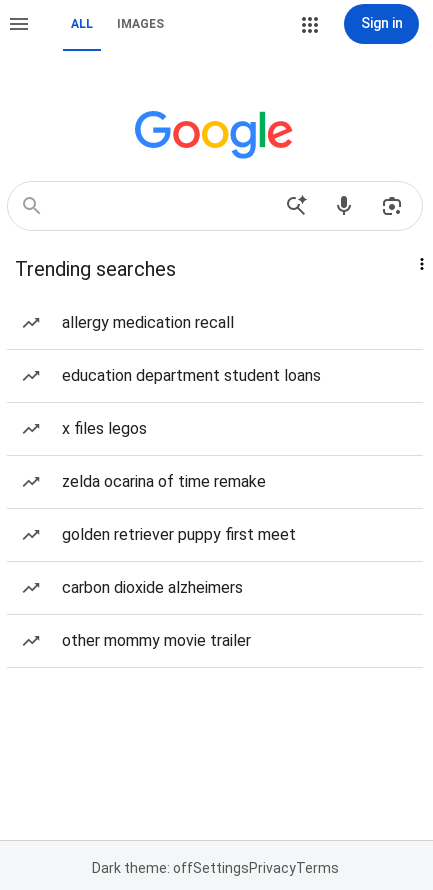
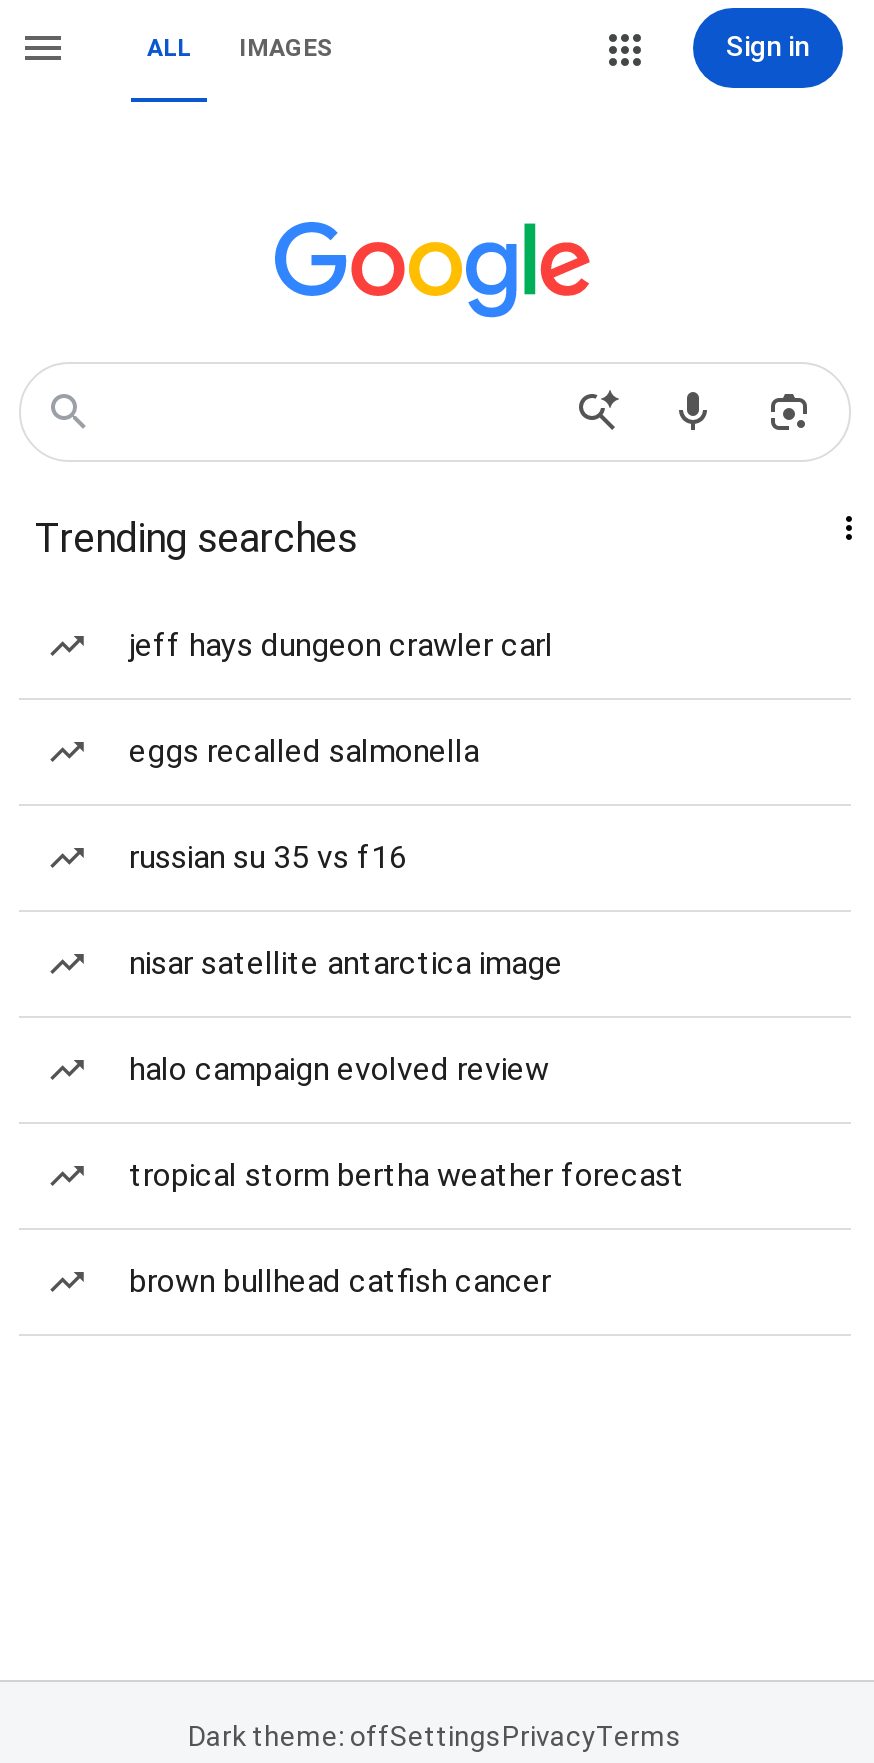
[62,313,234,332] allergy medication recall -> [129,626,553,664] jeff hays dungeon crawler carl
[62,366,321,385] education department student loans -> [129,732,479,770] eggs recalled salmonella
[62,419,147,438] x files legos -> [129,838,407,876] russian su 35 vs f16
[62,472,266,491] zelda ocarina of time remake -> [129,944,563,982] nisar satellite antarctica image
[62,525,296,544] golden retriever puppy first meet -> [129,1050,549,1088] halo campaign evolved review
[62,578,243,597] carbon dioxide alzheimers -> [129,1156,685,1194] tropical storm bertha weather forecast
[62,631,251,650] other mommy movie trailer -> [129,1262,551,1300] brown bullhead catfish cancer

